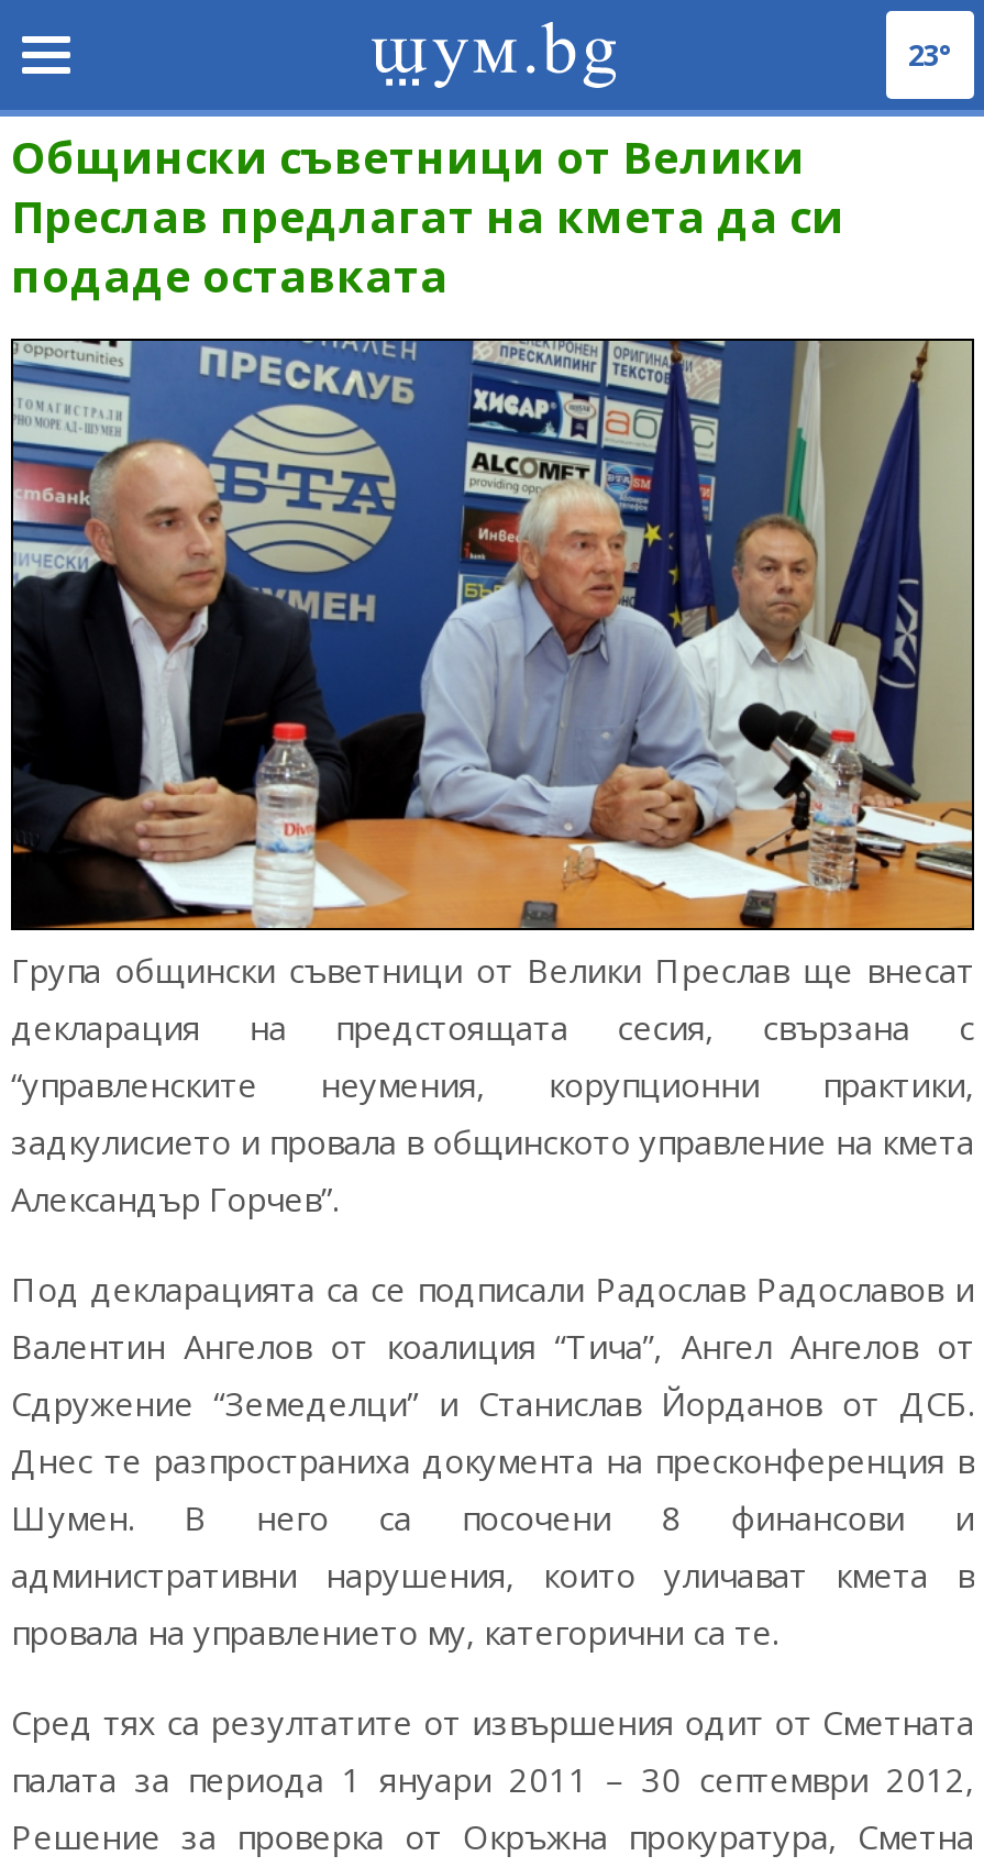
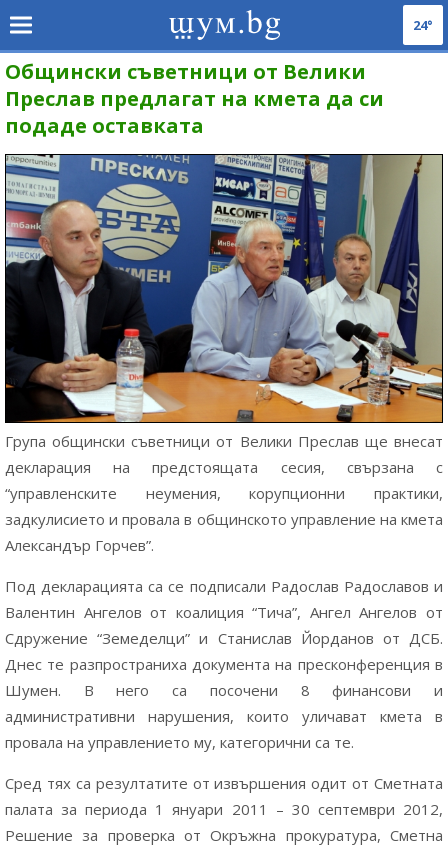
[908,35,952,75] 23° -> [413,16,433,34] 24°

